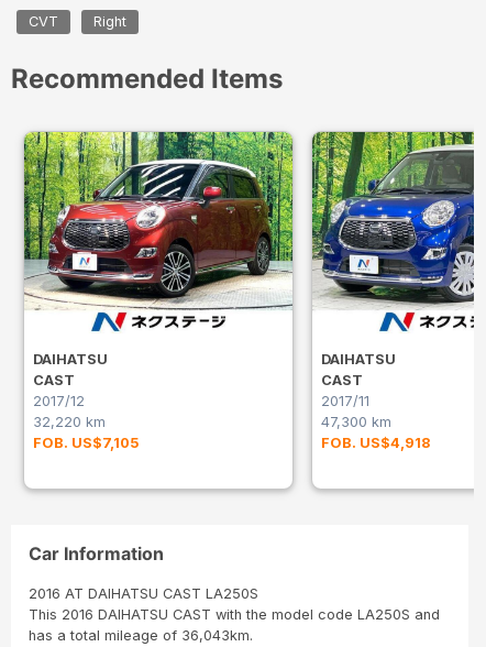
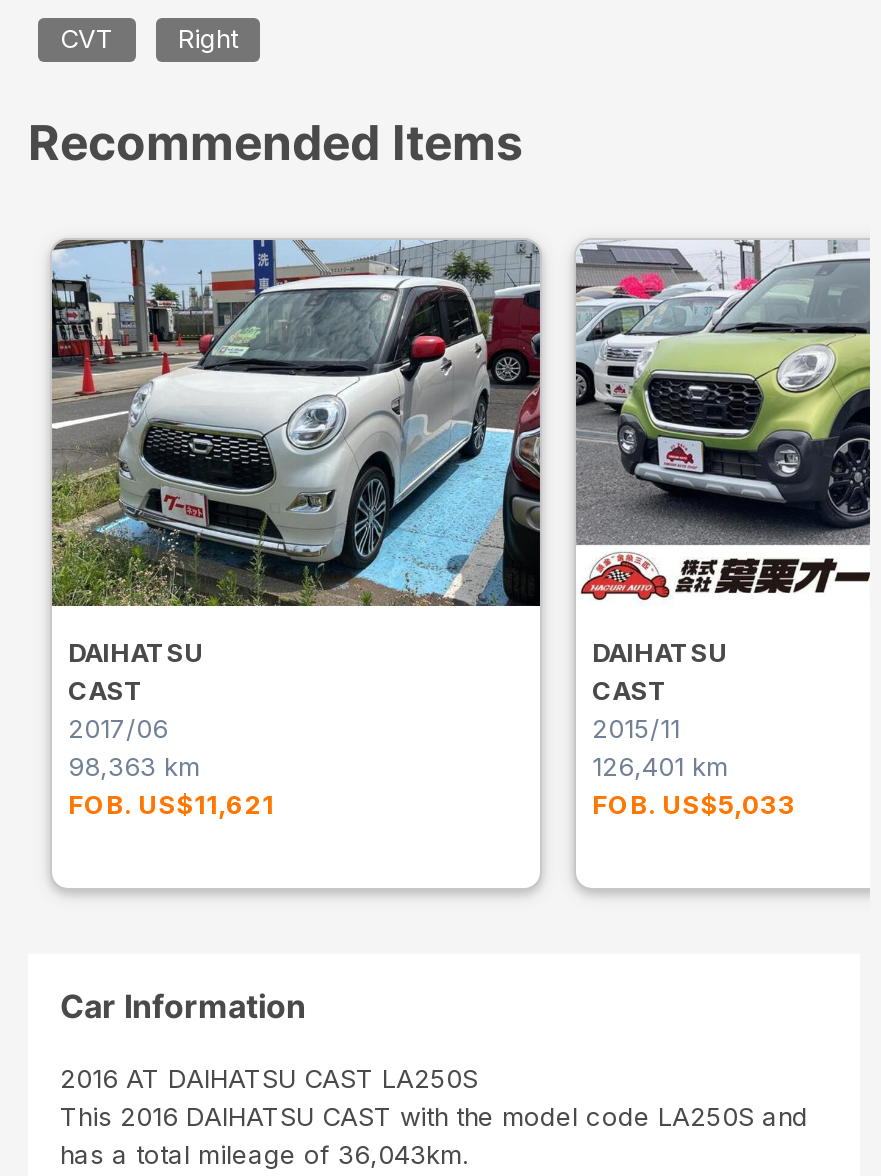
[23,131,294,333] [image] -> [50,238,542,608] [image]
[311,131,475,332] [image] -> [574,240,872,602] [image]
[33,393,85,410] 2017/12 -> [68,714,168,744] 2017/06
[321,393,369,410] 2017/11 -> [592,714,680,744] 2015/11
[33,414,106,430] 32,220 km -> [68,752,200,782] 98,363 km
[321,414,391,430] 47,300 km -> [592,752,728,782] 126,401 km
[33,435,139,451] FOB. US$7,105 -> [68,790,274,820] FOB. US$11,621
[321,435,430,451] FOB. US$4,918 -> [592,790,796,820] FOB. US$5,033

